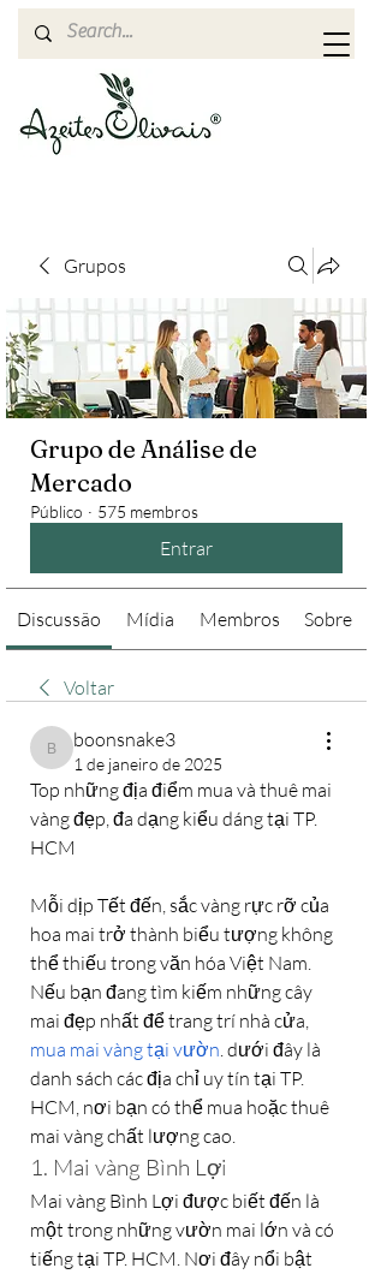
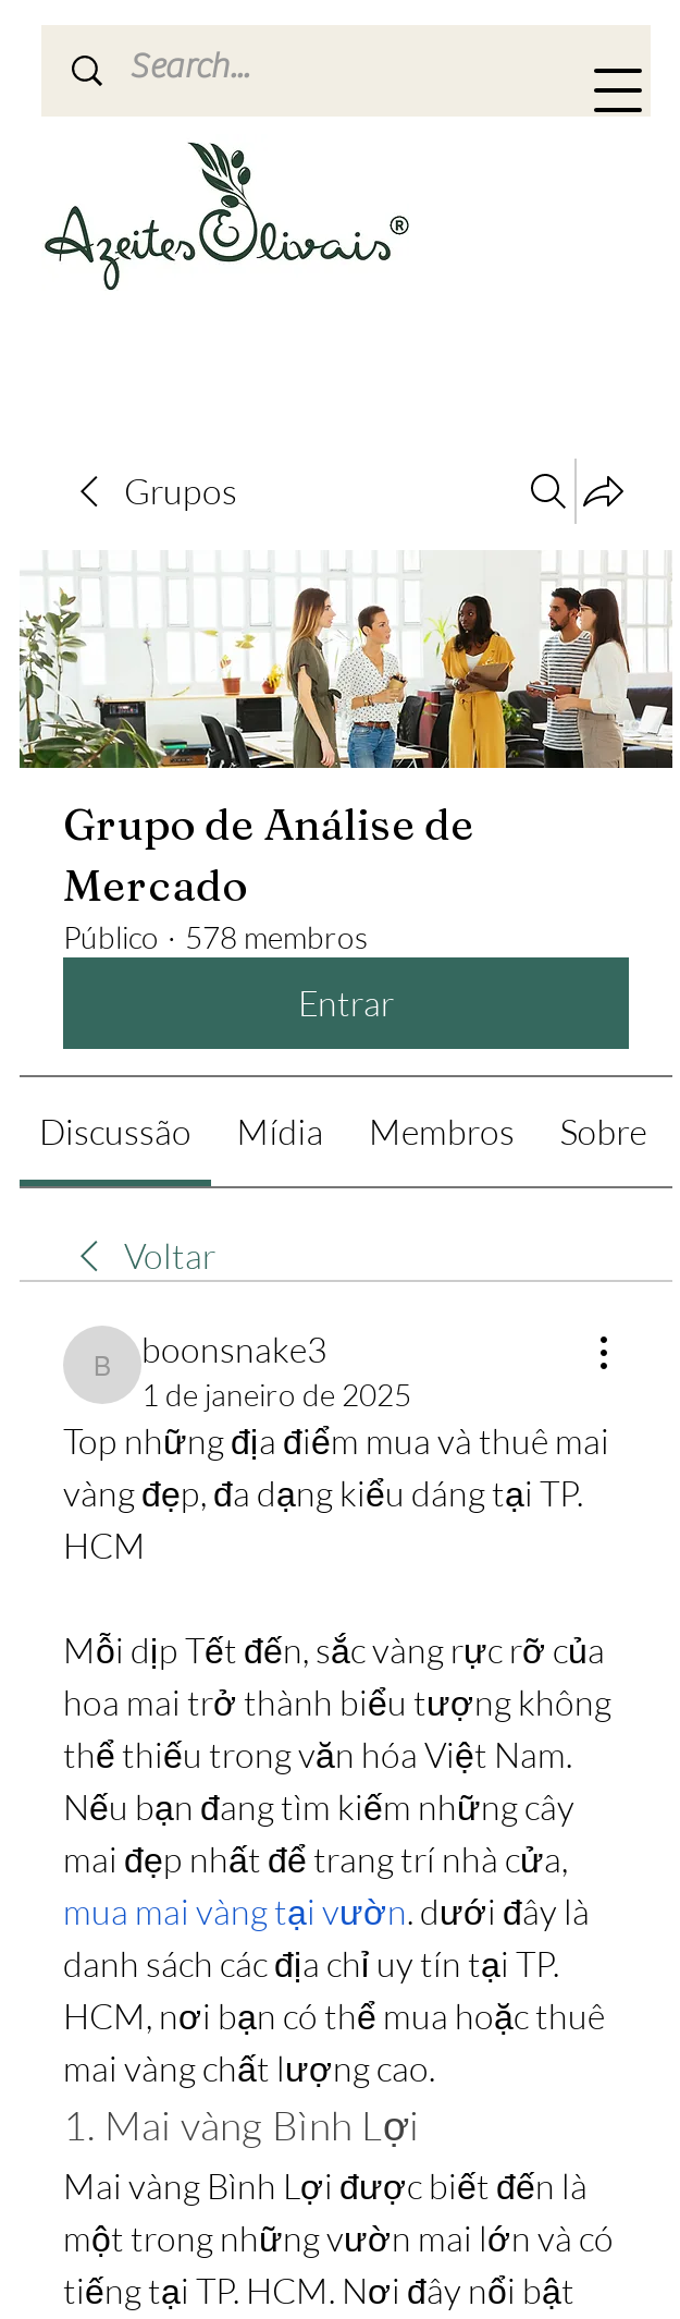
[30,501,198,522] Público · 575 membros -> [63,918,368,955] Público · 578 membros

